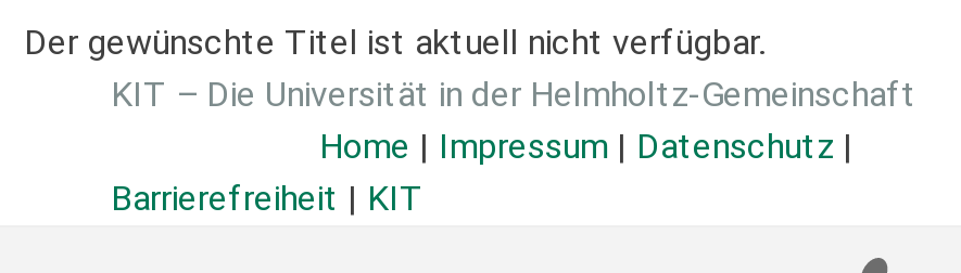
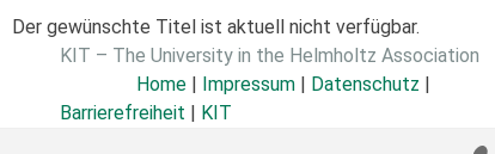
[111,74,916,115] KIT – Die Universität in der Helmholtz-Gemeinschaft -> [60,44,479,67] KIT – The University in the Helmholtz Association

